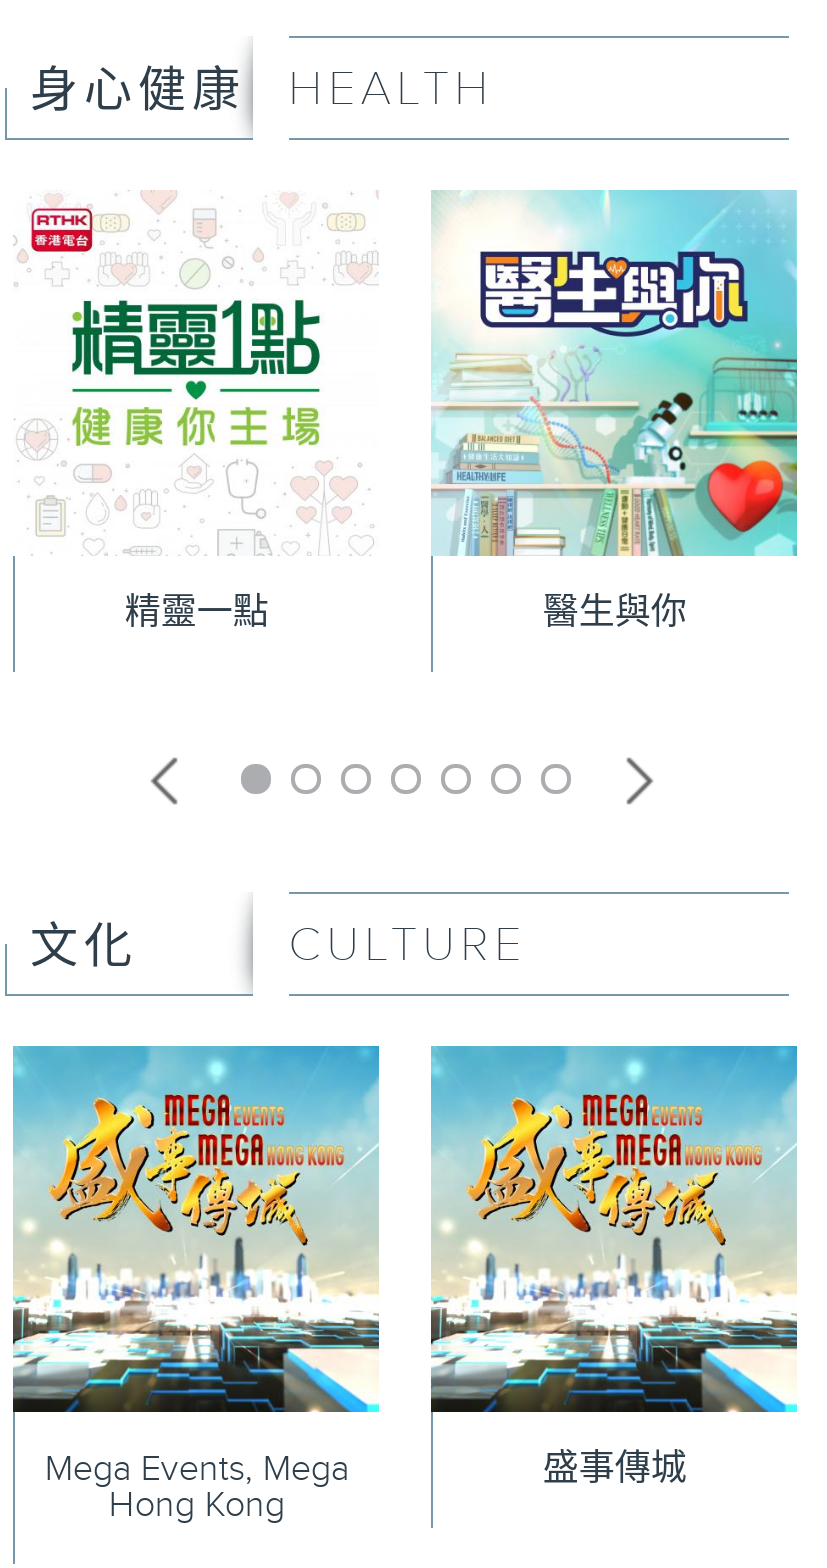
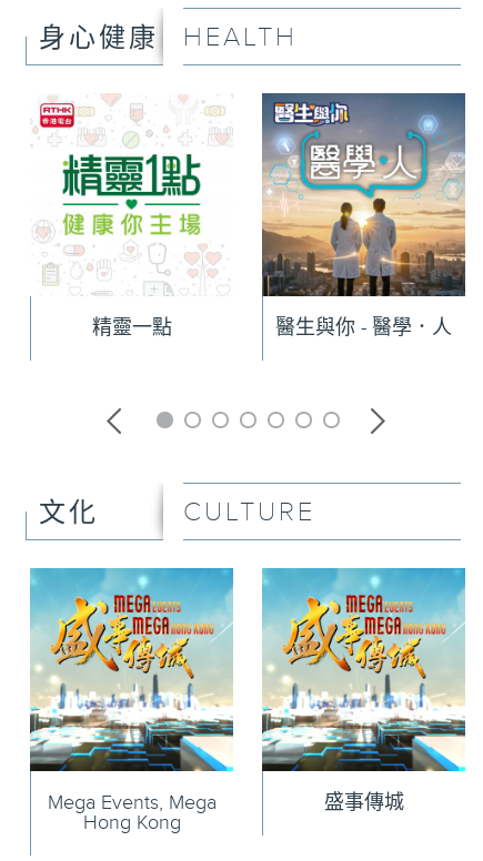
[431,188,799,634] [image] | 醫生與你 -> [261,92,466,340] [image] | 醫生與你 - 醫學．人

